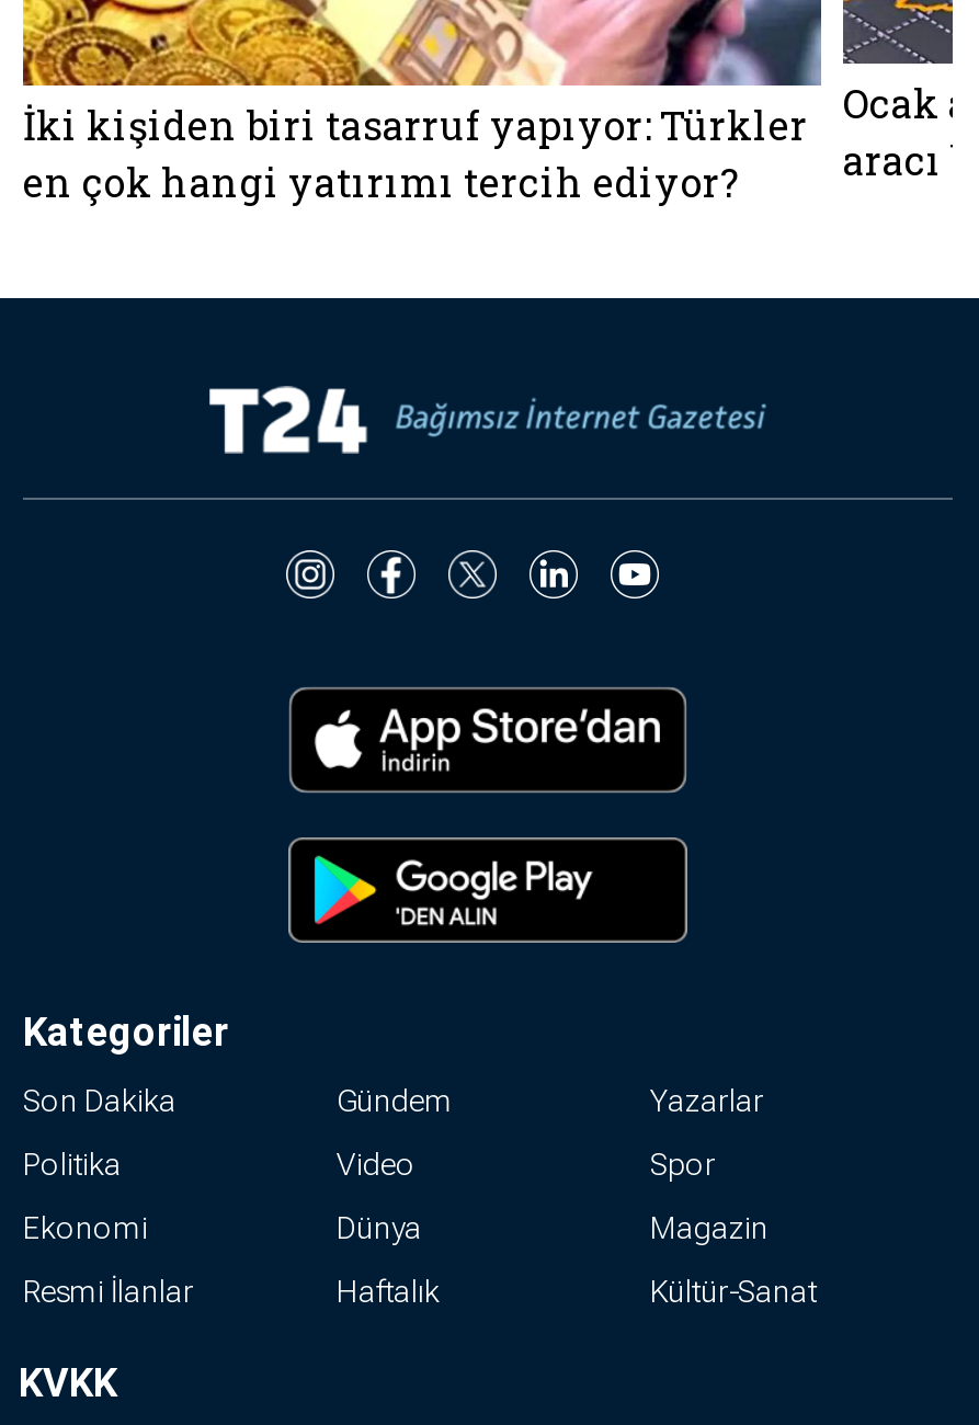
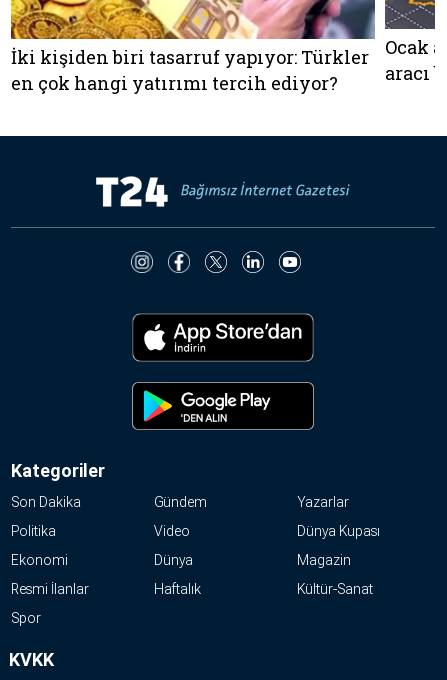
moved [650,1146,716,1181] -> [11,610,41,626]: Spor
none -> [297,523,380,539] Dünya Kupası

